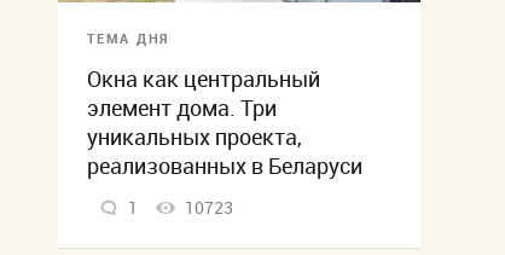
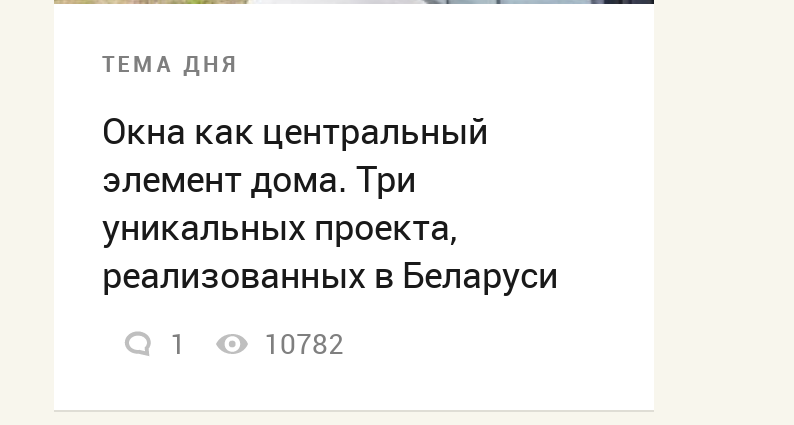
[185,198,233,218] 10723 -> [264,328,344,360] 10782

